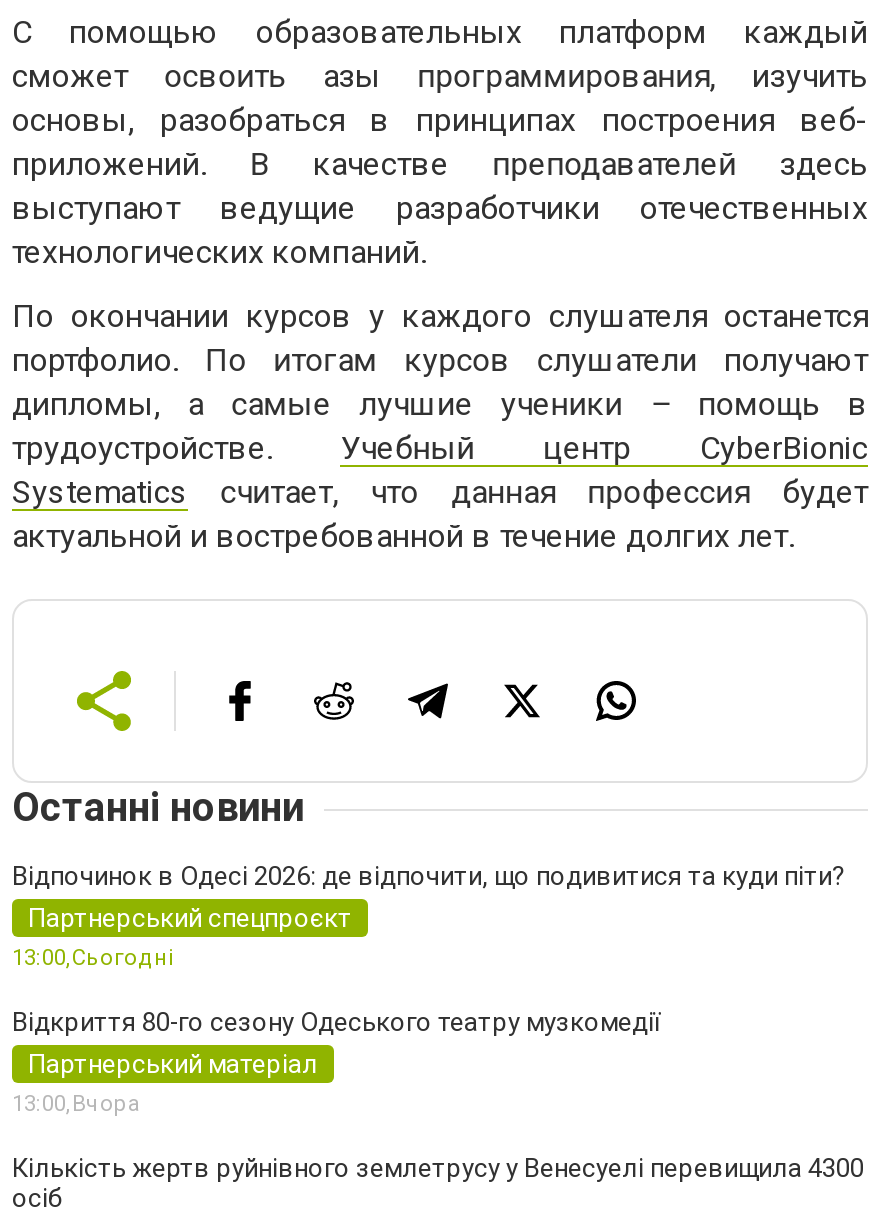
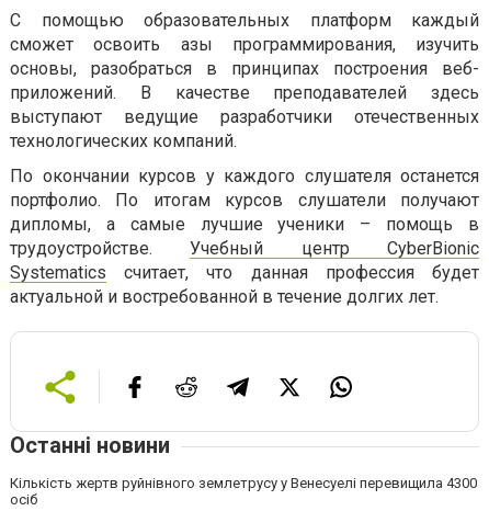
[12,861,846,1117] Відпочинок в Одесі 2026: де відпочити, що подивитися та куди піти? | Партнерський спецпроєкт | 13:00,Сьогодні | Відкриття 80-го сезону Одеського театру музкомедії | Партнерський матеріал | 13:00, Вчора -> none

